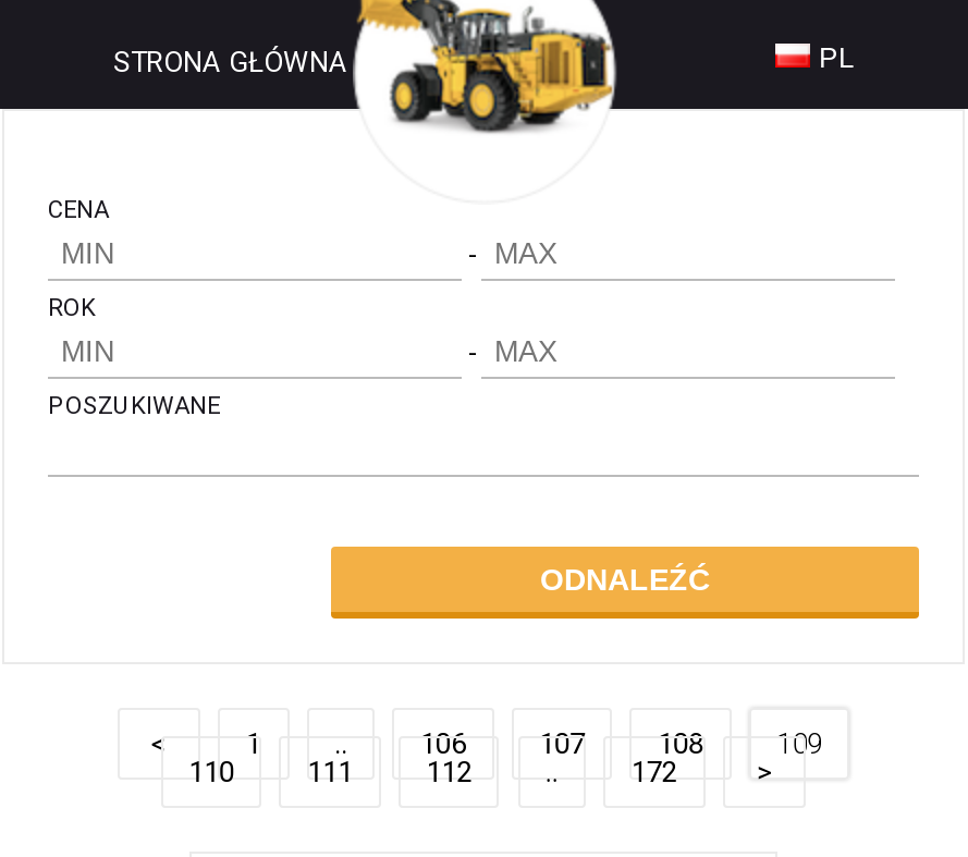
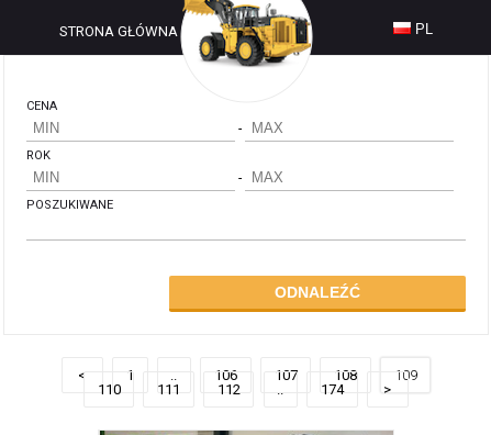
[631,756,677,788] 172 -> [321,381,344,398] 174

